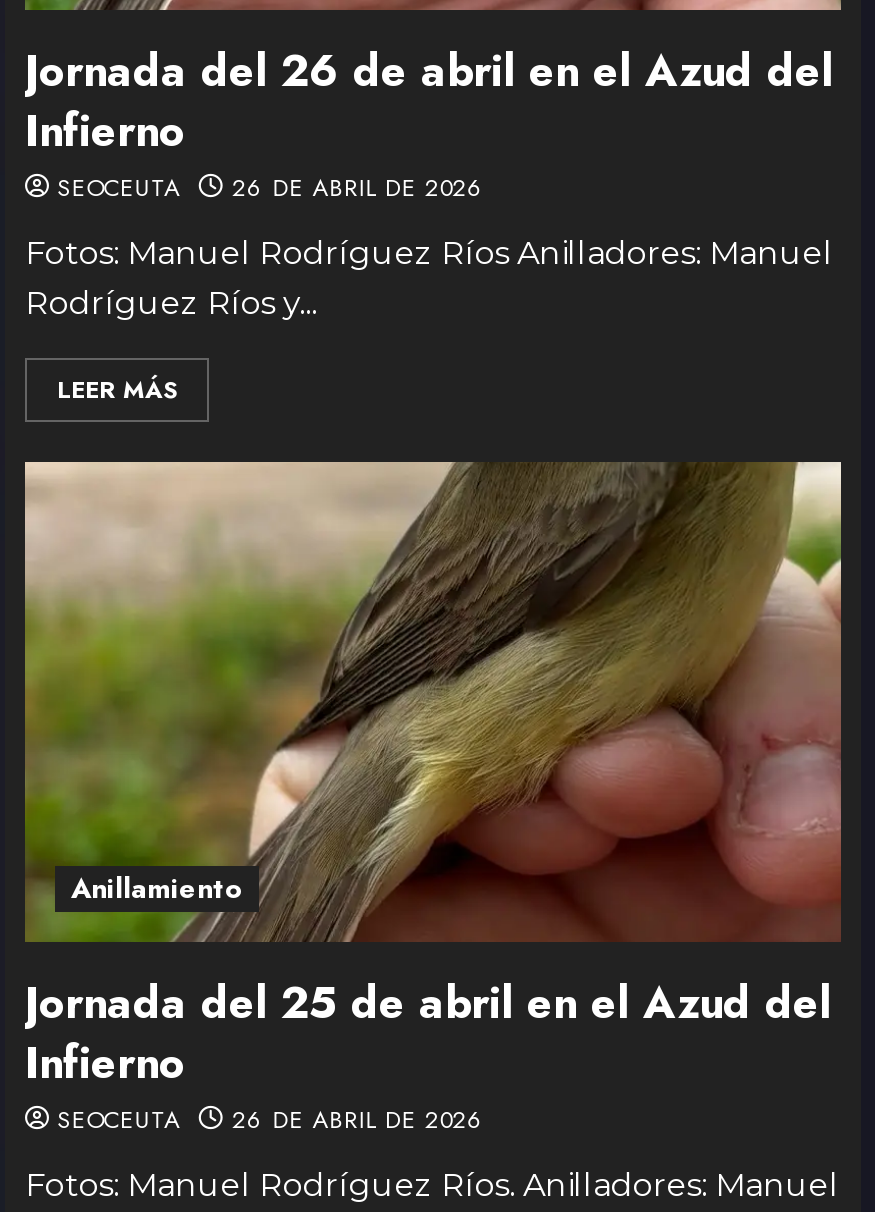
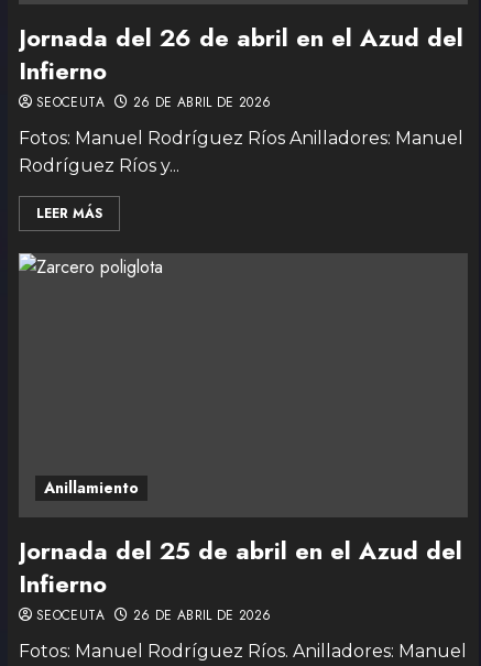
[23,460,843,942] [image] -> none

